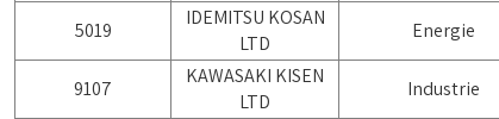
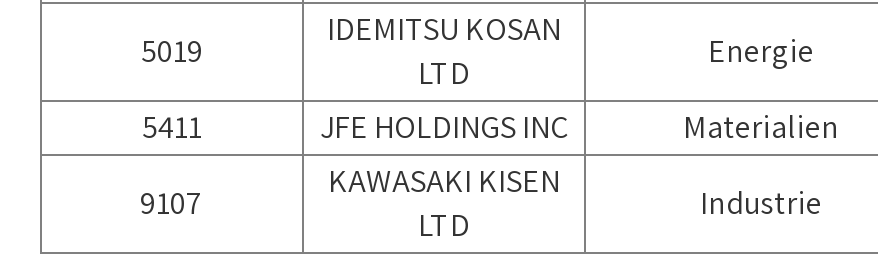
none -> [142,106,839,148] 5411 | JFE HOLDINGS INC | Materialien

